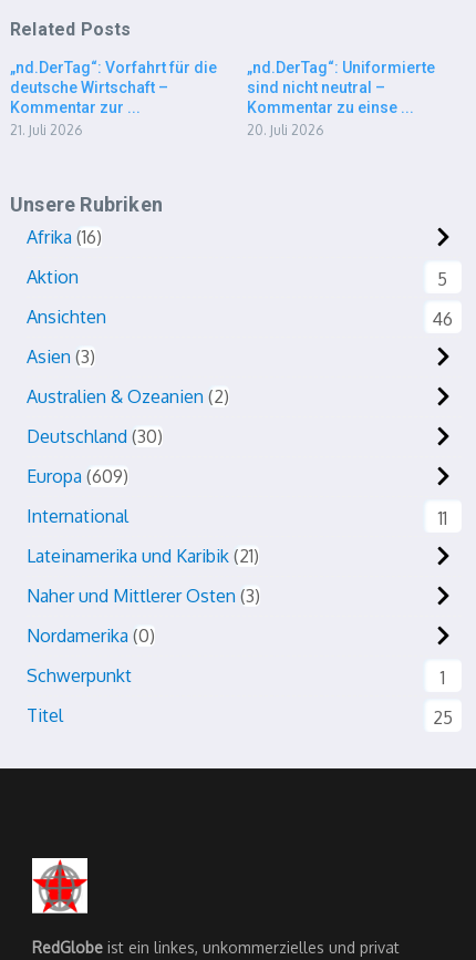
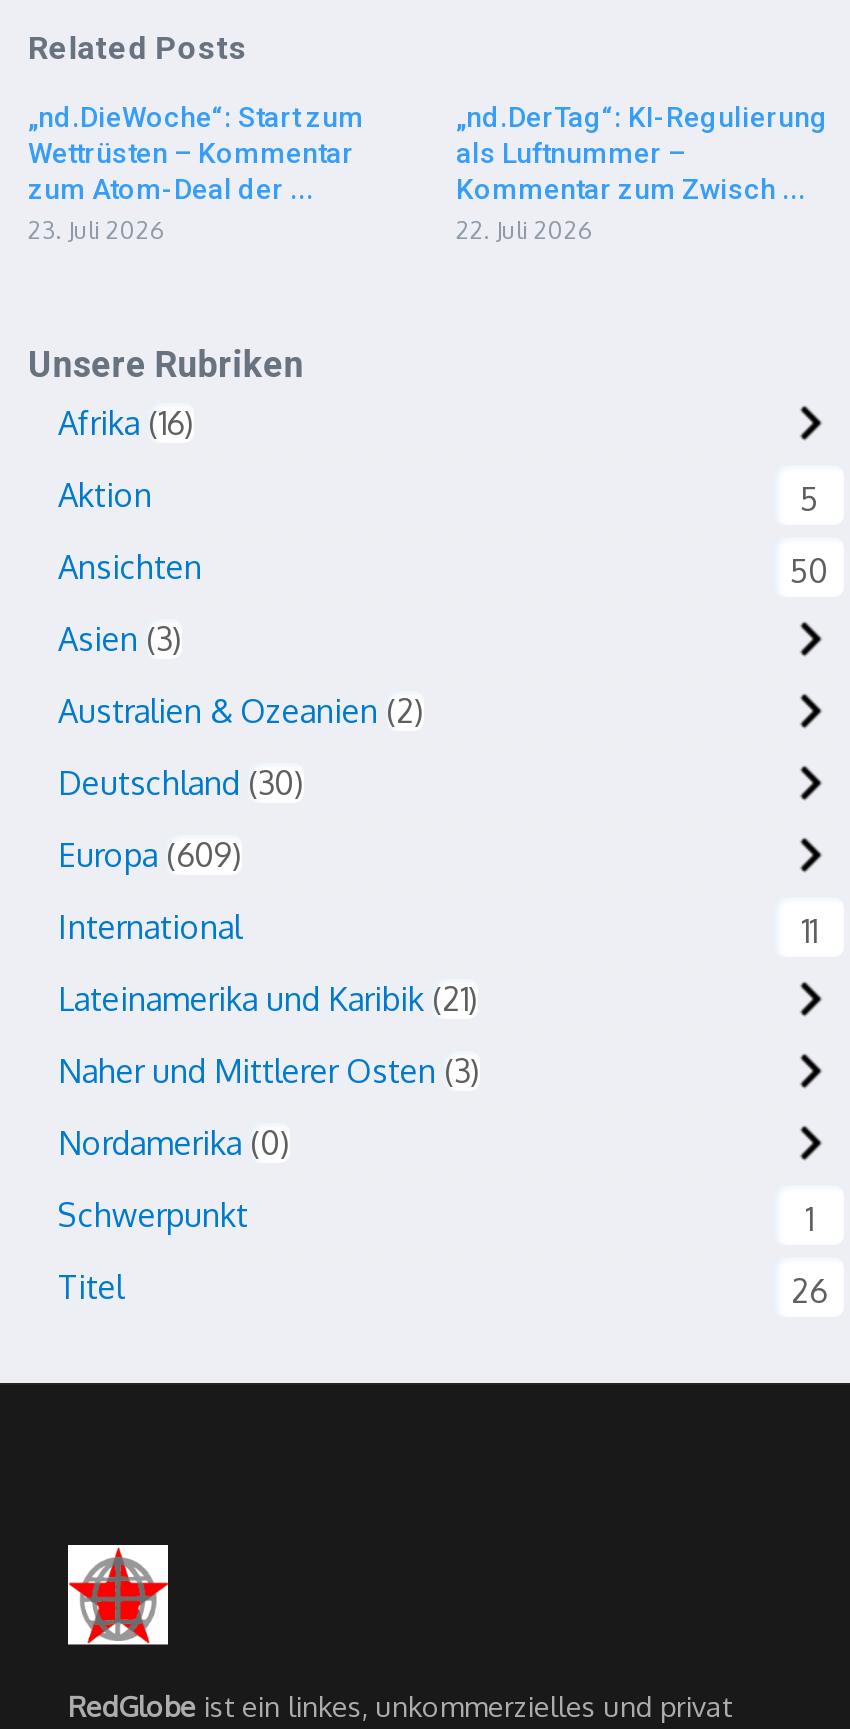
[10,59,217,138] „nd.DerTag“: Vorfahrt für die | deutsche Wirtschaft – | Kommentar zur ... | 21. Juli 2026 -> [28,101,364,245] „nd.DieWoche“: Start zum | Wettrüsten – Kommentar | zum Atom-Deal der ... | 23. Juli 2026
[247,59,435,138] „nd.DerTag“: Uniformierte | sind nicht neutral – | Kommentar zu einse ... | 20. Juli 2026 -> [456,101,828,245] „nd.DerTag“: KI-Regulierung | als Luftnummer – | Kommentar zum Zwisch ... | 22. Juli 2026
[432,308,453,330] 46 -> [790,551,828,591] 50
[432,706,452,729] 25 -> [791,1271,827,1311] 26

